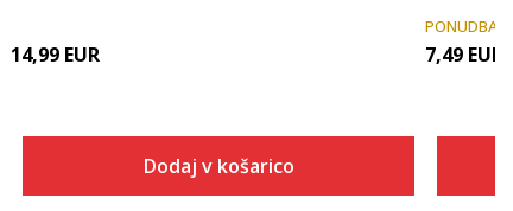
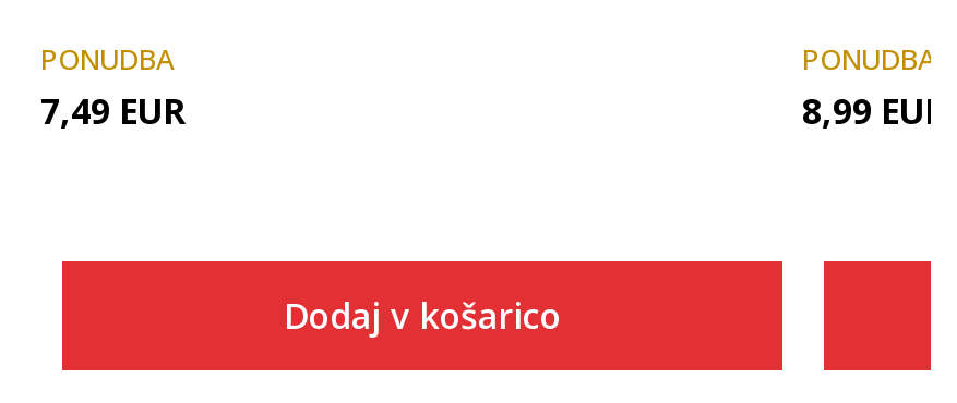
[11,41,100,68] 14,99 EUR -> [40,39,184,135] PONUDBA | 7,49 EUR
[425,41,503,68] 7,49 EUR -> [802,87,946,135] 8,99 EUR

